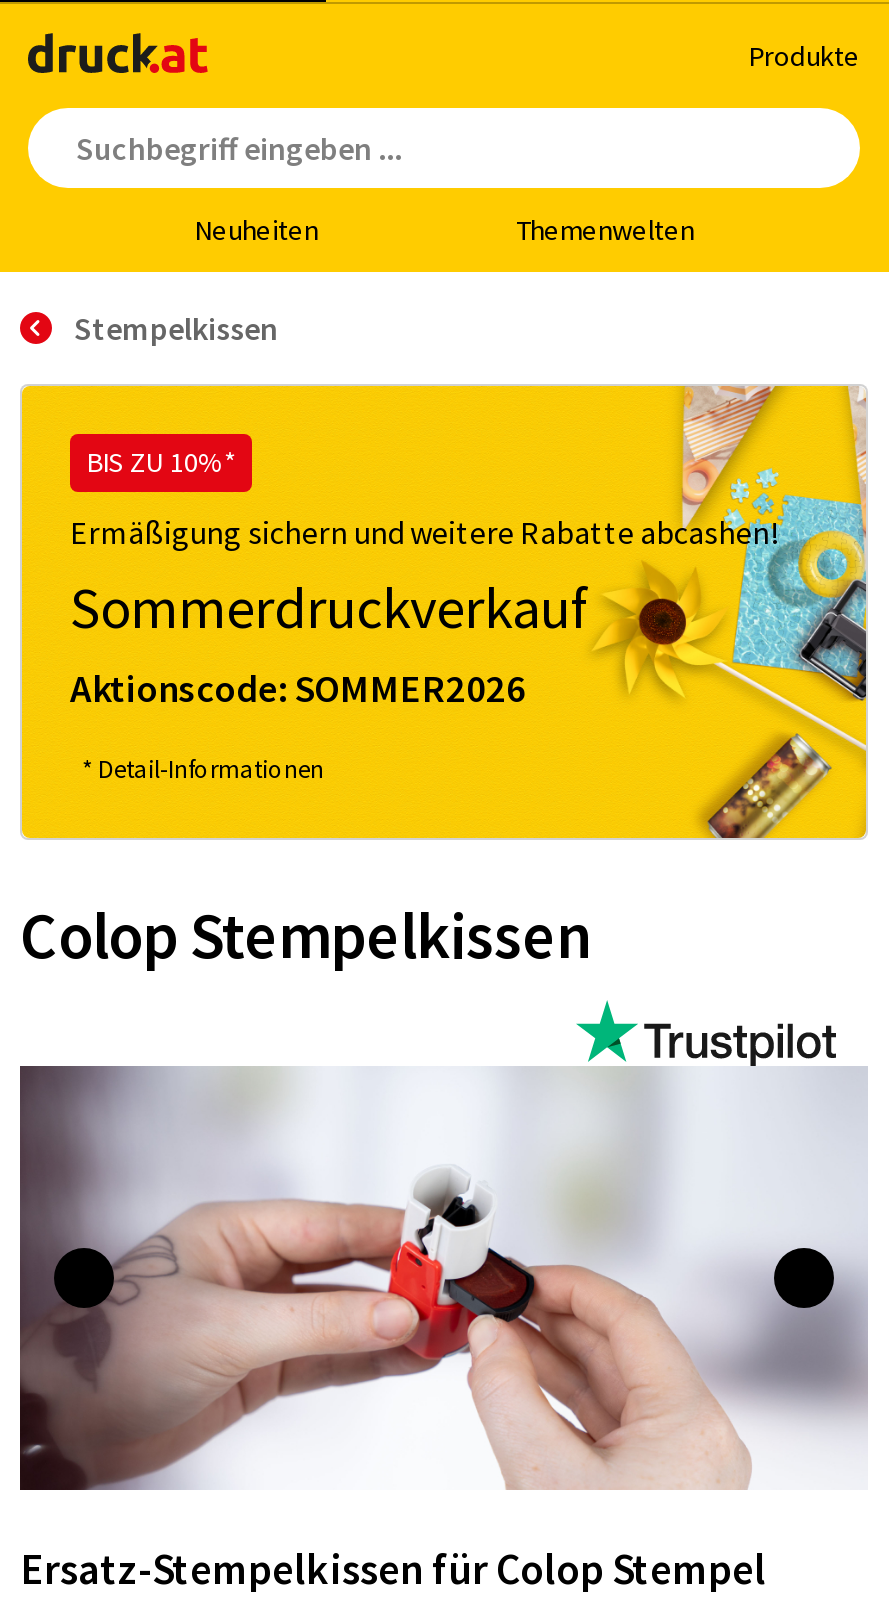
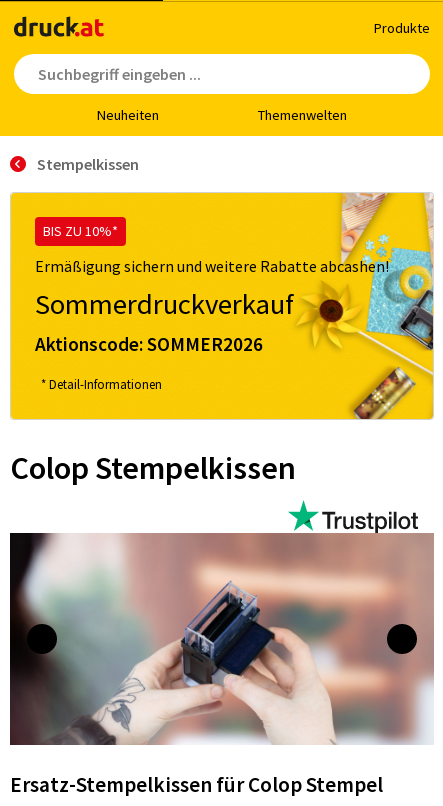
[20,1066,868,1490] [image] -> [11,532,434,746] [image]

